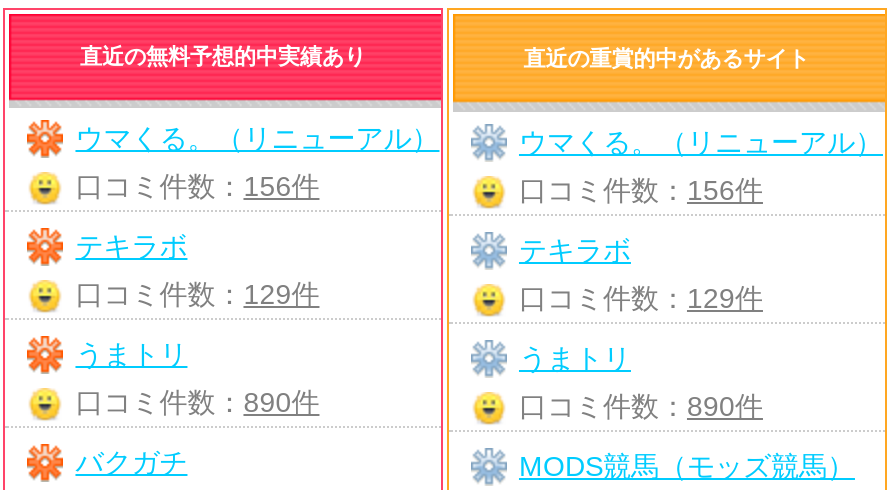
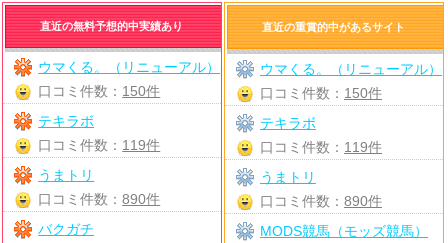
[75,170,319,202] 口コミ件数：156件 -> [38,83,160,99] 口コミ件数：150件
[519,174,763,206] 口コミ件数：156件 -> [260,85,382,101] 口コミ件数：150件
[75,278,319,310] 口コミ件数：129件 -> [38,137,160,153] 口コミ件数：119件
[519,282,763,314] 口コミ件数：129件 -> [260,139,382,155] 口コミ件数：119件

